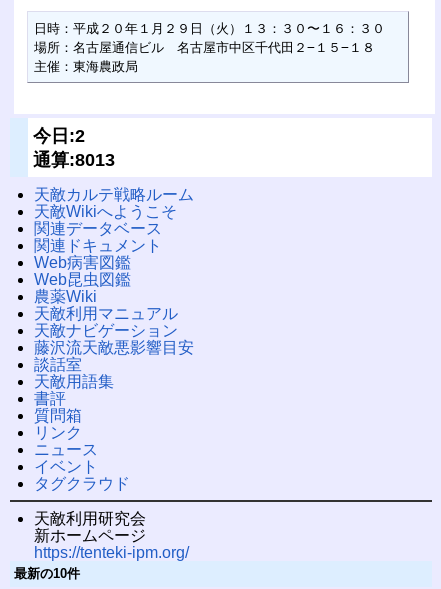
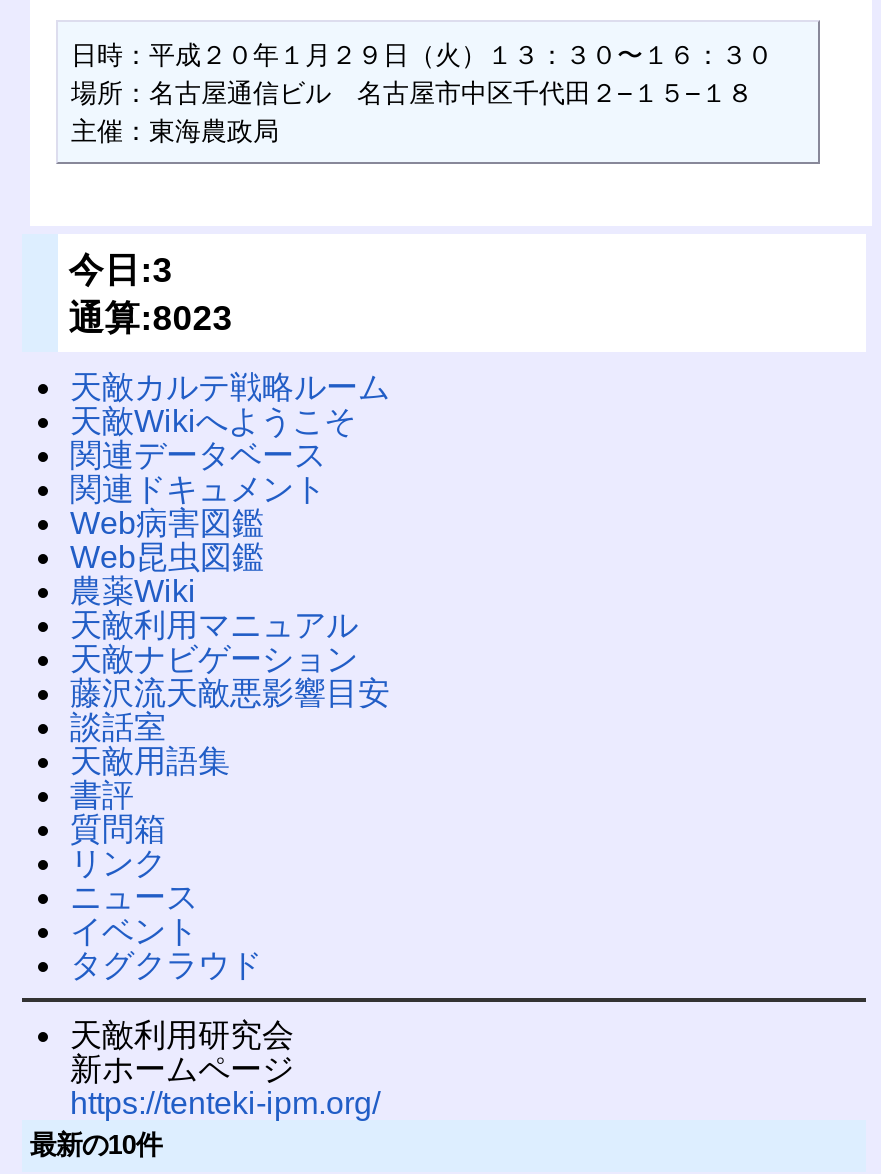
[33,126,85,146] 今日:2 -> [68,249,172,289] 今日:3
[33,150,115,170] 通算:8013 -> [68,297,232,337] 通算:8023

